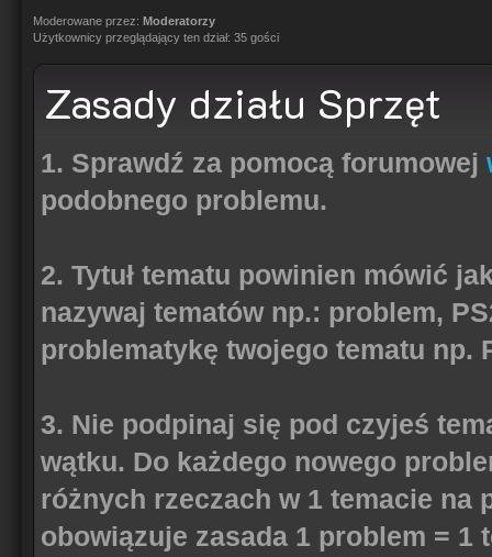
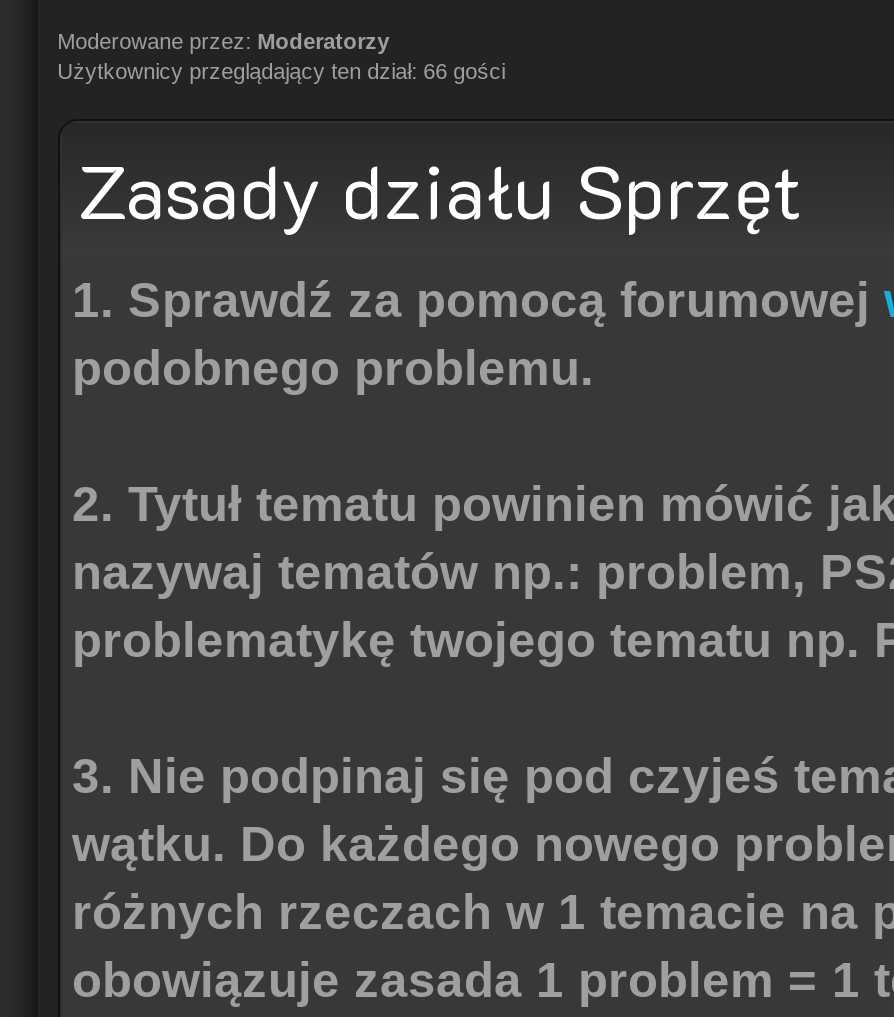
[33,31,279,44] Użytkownicy przeglądający ten dział: 35 gości -> [57,59,505,83] Użytkownicy przeglądający ten dział: 66 gości

